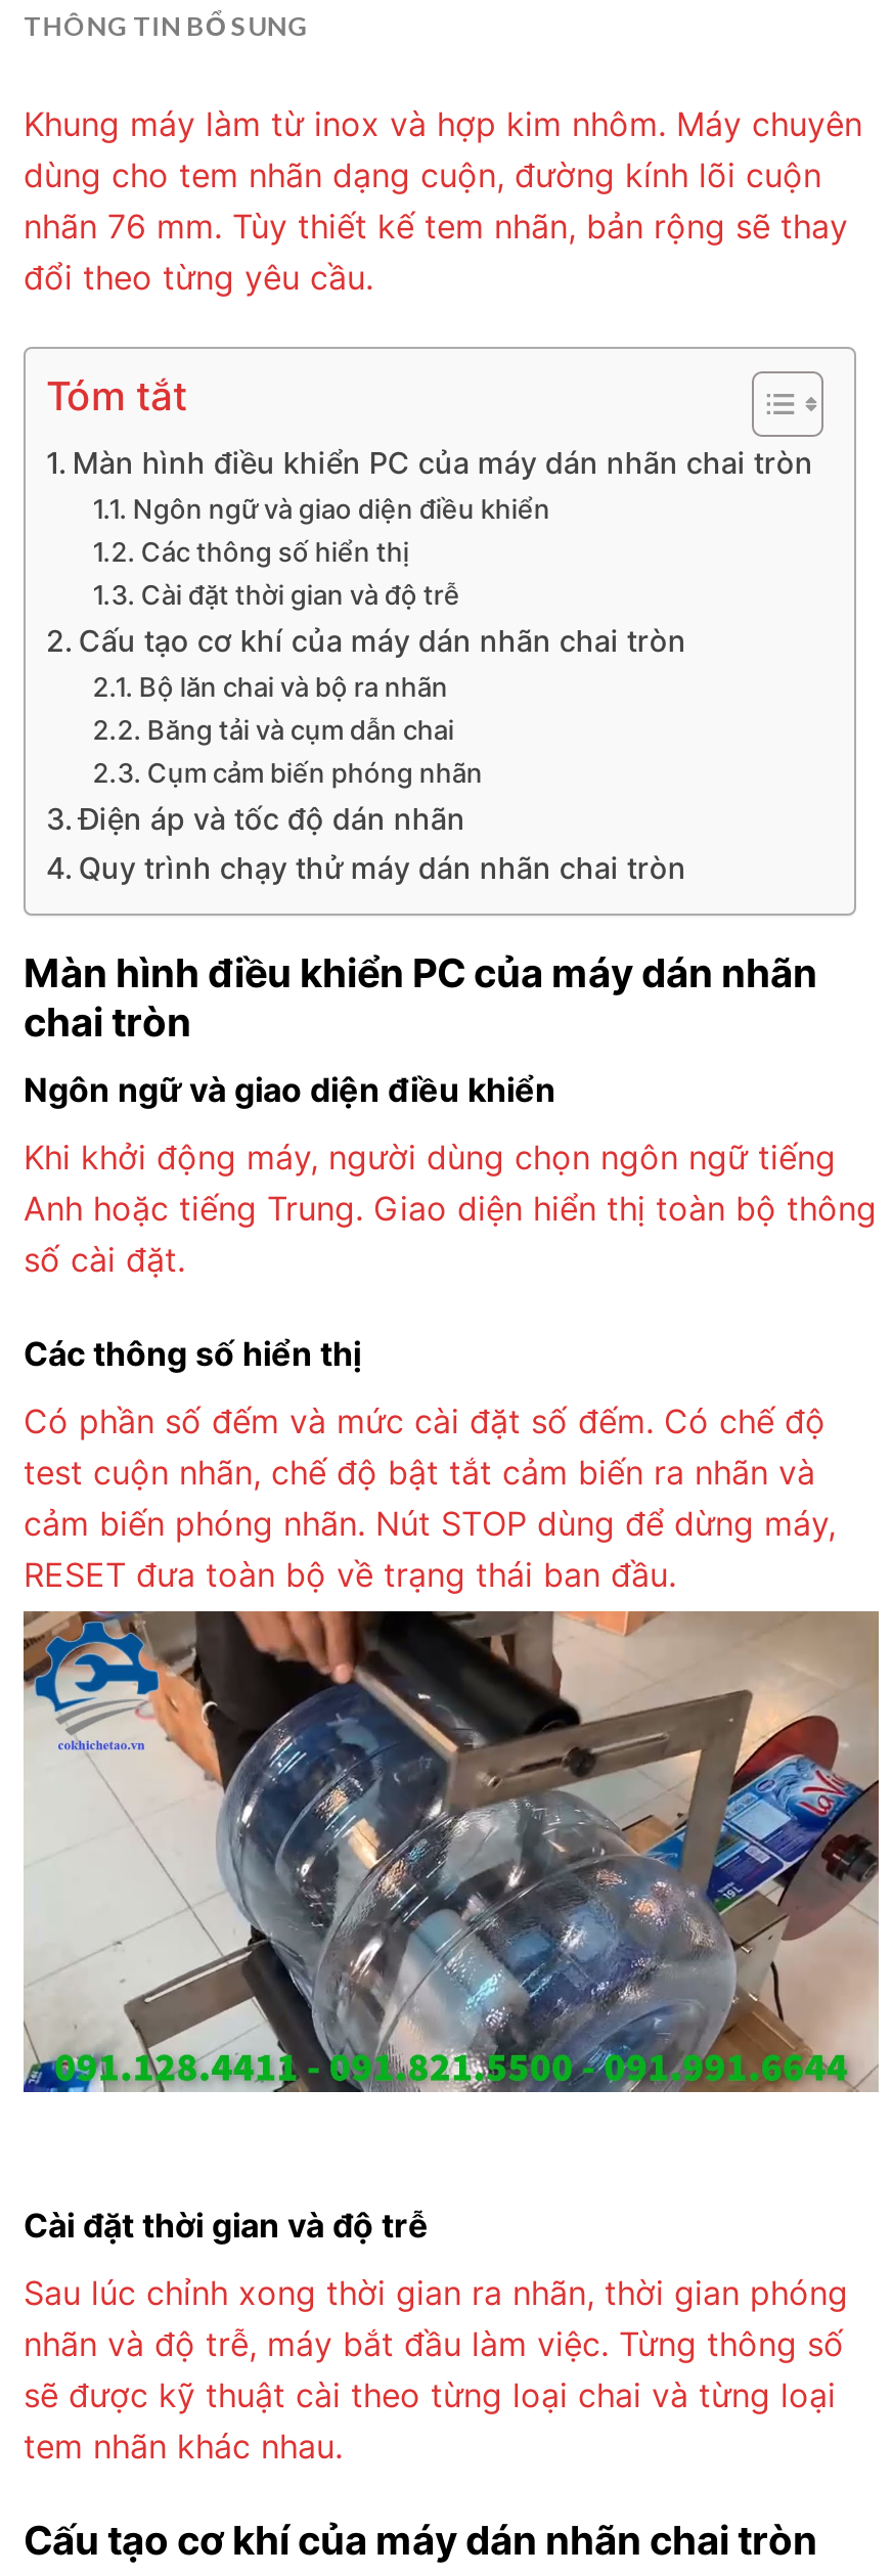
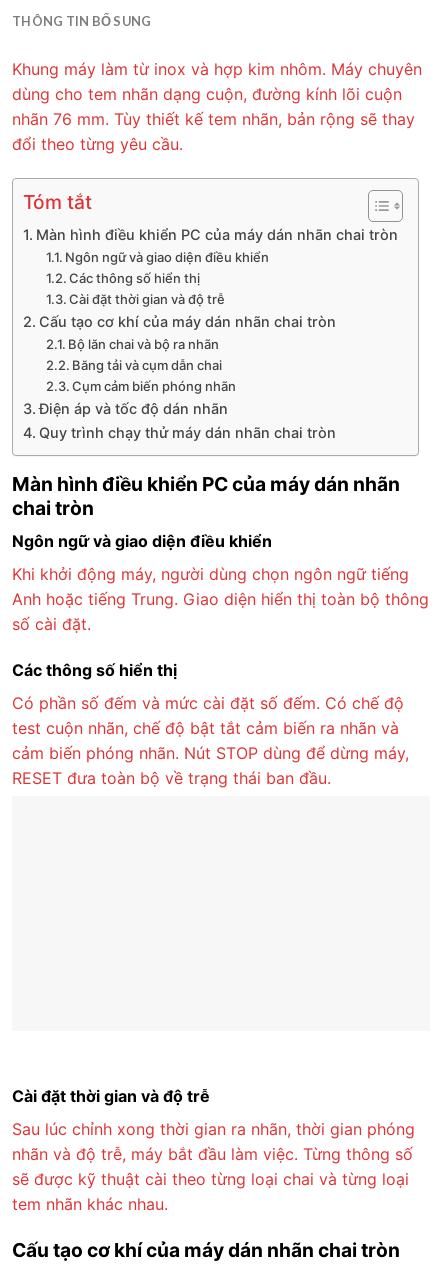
[21,1609,881,2094] [image] -> none

